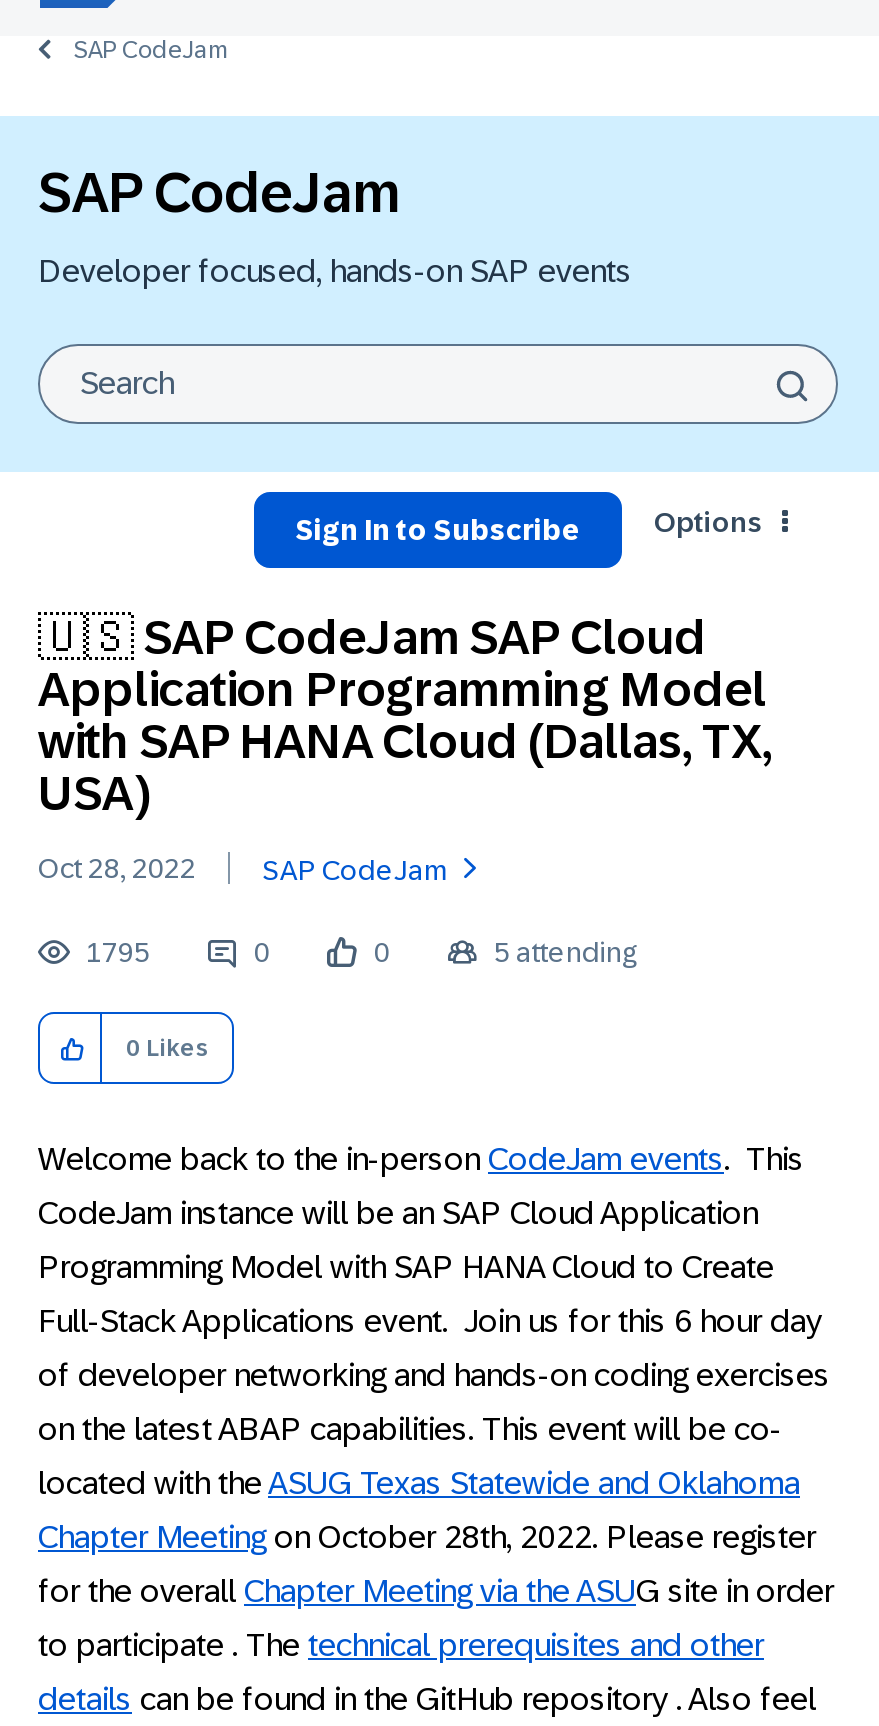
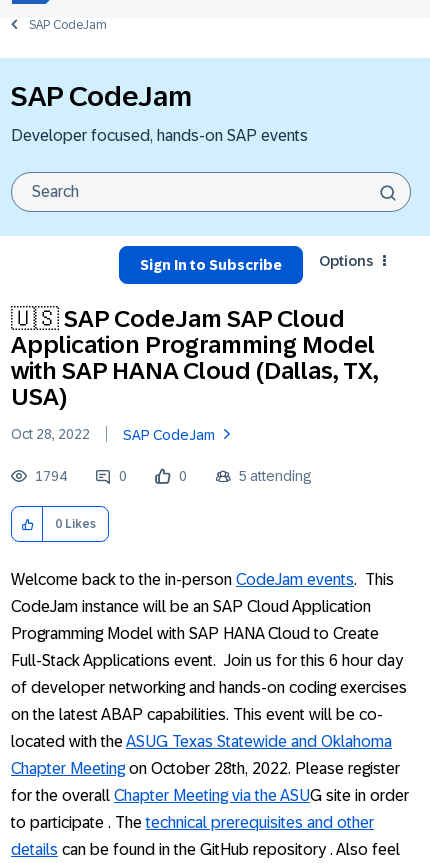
[86,937,150,969] 1795 -> [35,468,67,484] 1794

